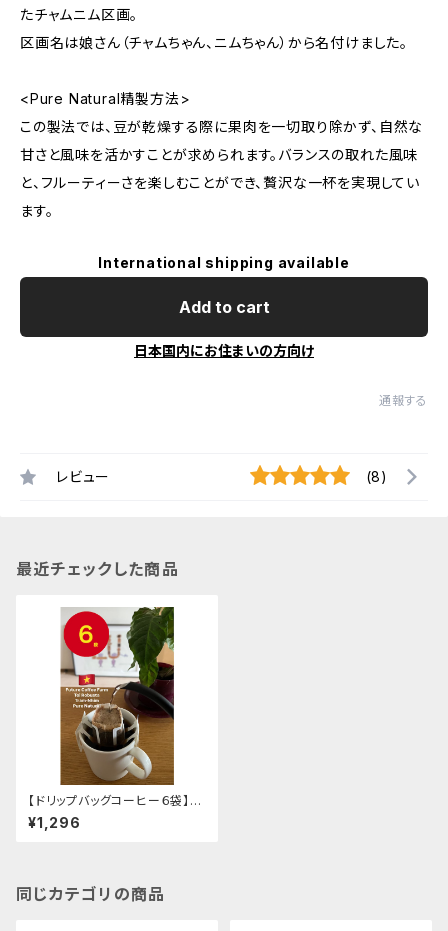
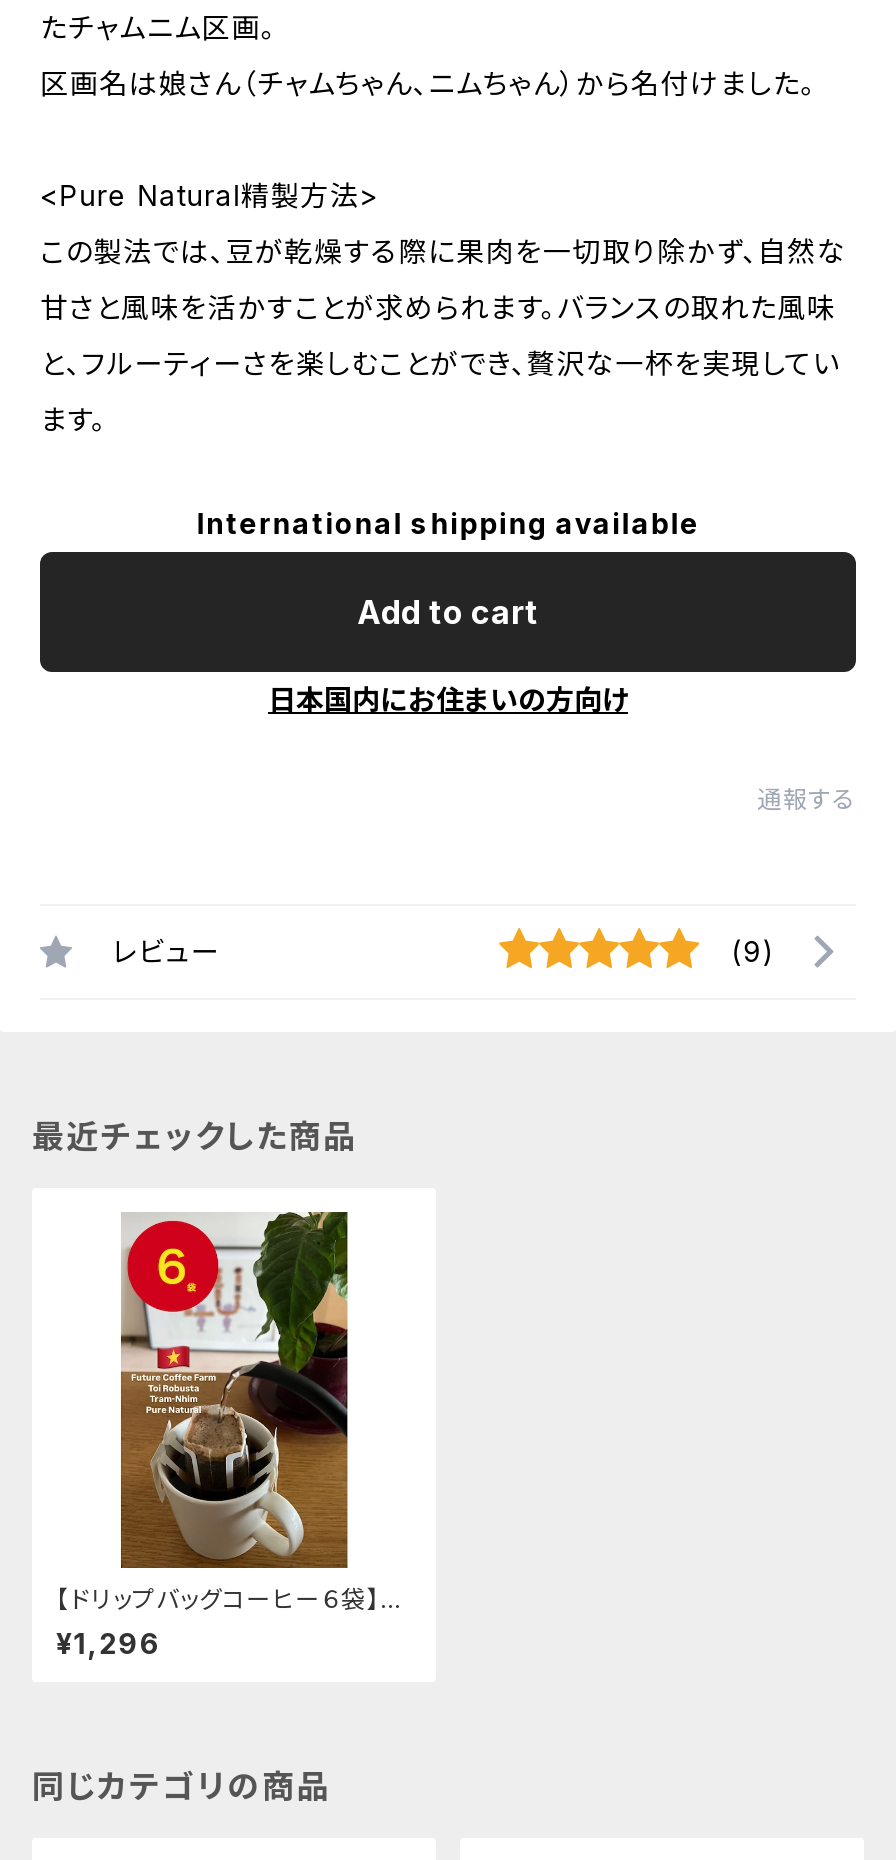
[366,468,388,485] (8) -> [731,934,776,968] (9)

